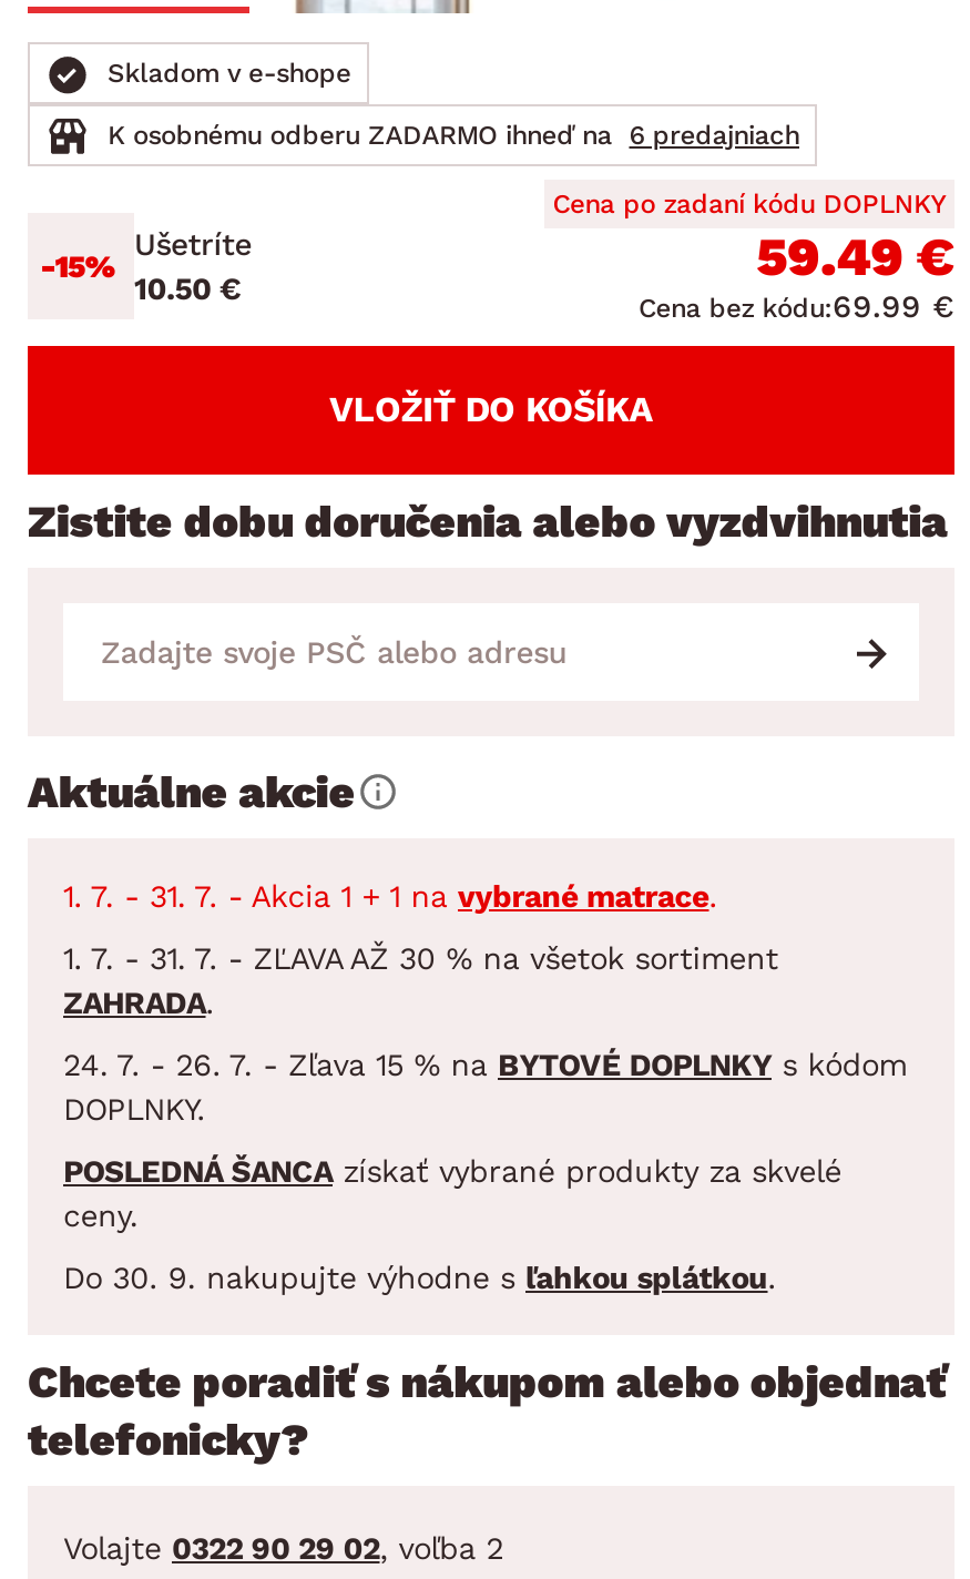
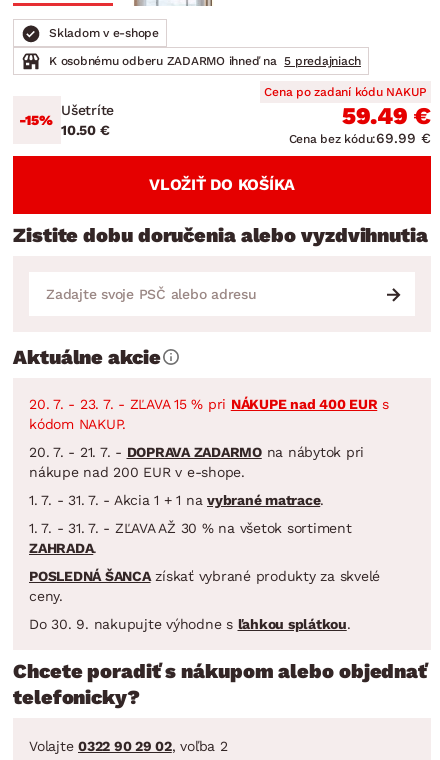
[108,119,799,150] K osobnému odberu ZADARMO ihneď na 6 predajniach -> [49,54,361,68] K osobnému odberu ZADARMO ihneď na 5 predajniach
[553,188,946,219] Cena po zadaní kódu DOPLNKY -> [264,85,427,99] Cena po zadaní kódu NAKUP
none -> [29,396,389,480] 20. 7. - 23. 7. - ZĽAVA 15 % pri NÁKUPE nad 400 EUR s | kódom NAKUP. | 20. 7. - 21. 7. - DOPRAVA ZADARMO na nábytok pri | nákupe nad 200 EUR v e-shope.
moved [63,877,778,1019] -> [29,492,351,556]: 1. 7. - 31. 7. - Akcia 1 + 1 na vybrané matrace. | 1. 7. - 31. 7. - ZĽAVA AŽ 30 % na všetok sortiment | ZAHRADA.
[63,1046,907,1126] 24. 7. - 26. 7. - Zľava 15 % na BYTOVÉ DOPLNKY s kódom | DOPLNKY. -> none

